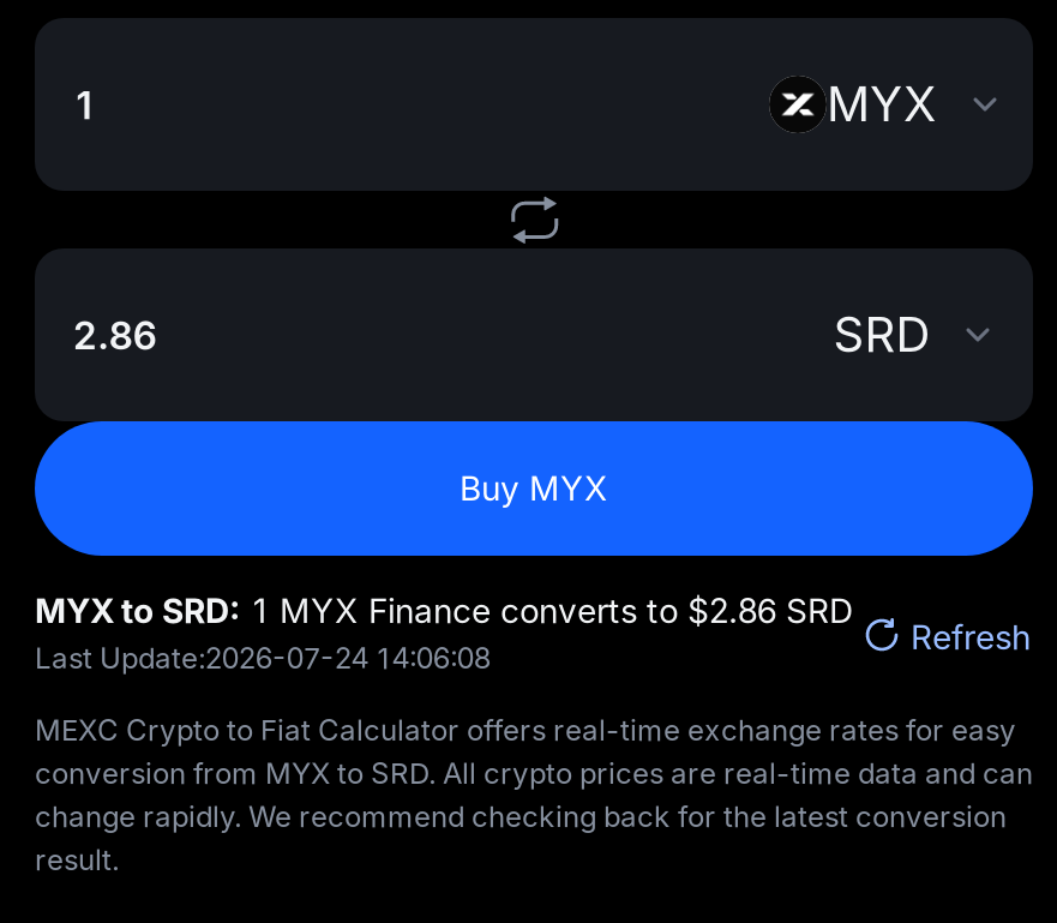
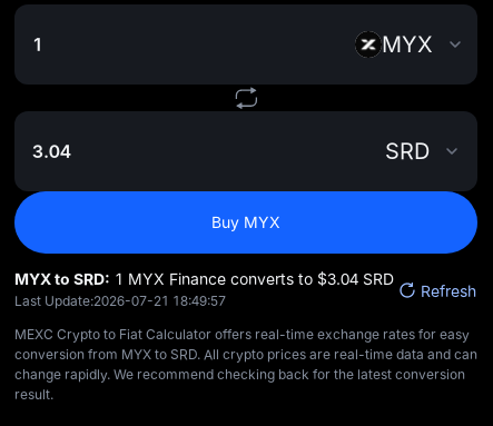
[35,589,853,630] MYX to SRD: 1 MYX Finance converts to $2.86 SRD -> [14,269,394,288] MYX to SRD: 1 MYX Finance converts to $3.04 SRD
[35,640,491,676] Last Update:2026-07-24 14:06:08 -> [14,293,226,309] Last Update:2026-07-21 18:49:57

